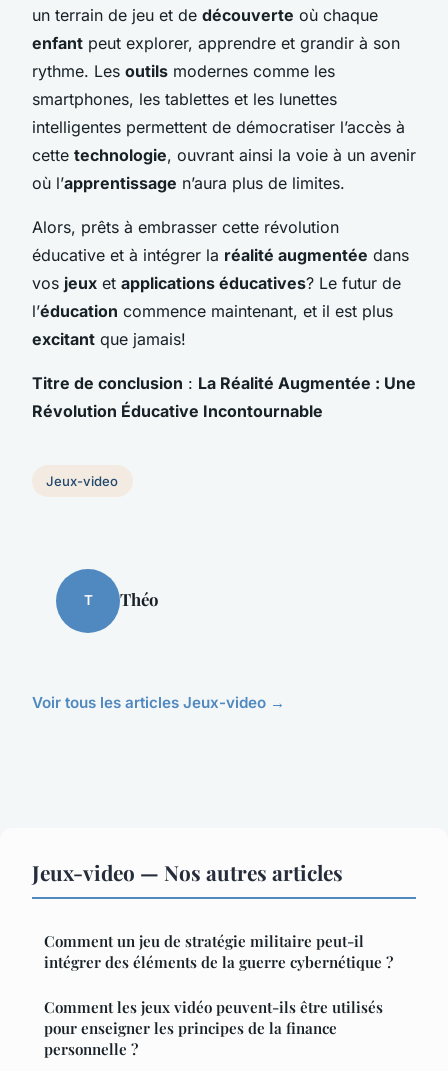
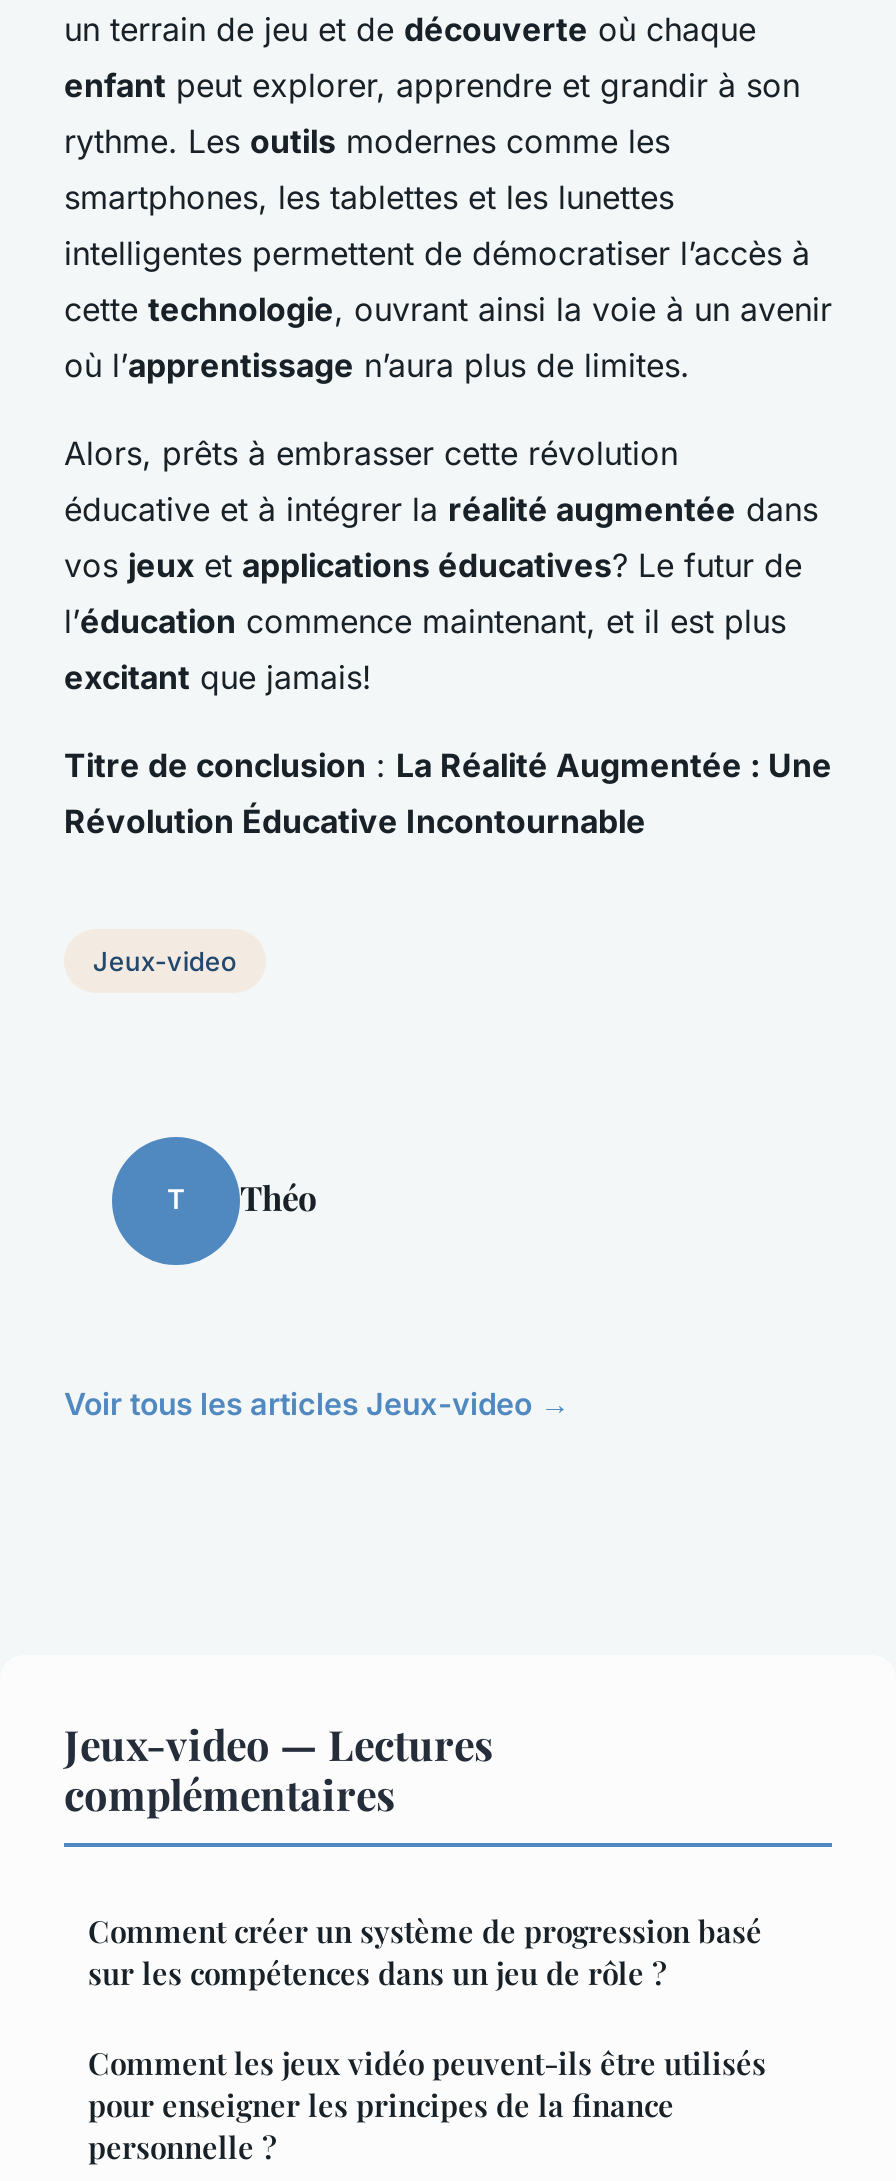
[32,858,343,886] Jeux-video — Nos autres articles -> [64,1714,494,1820] Jeux-video — Lectures | complémentaires
[44,931,393,972] Comment un jeu de stratégie militaire peut-il | intégrer des éléments de la guerre cybernétique ? -> [88,1910,762,1992] Comment créer un système de progression basé | sur les compétences dans un jeu de rôle ?

